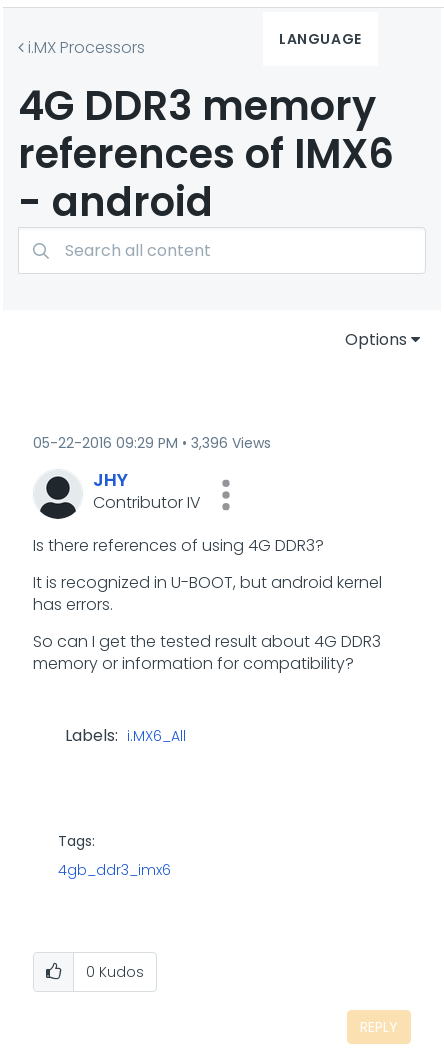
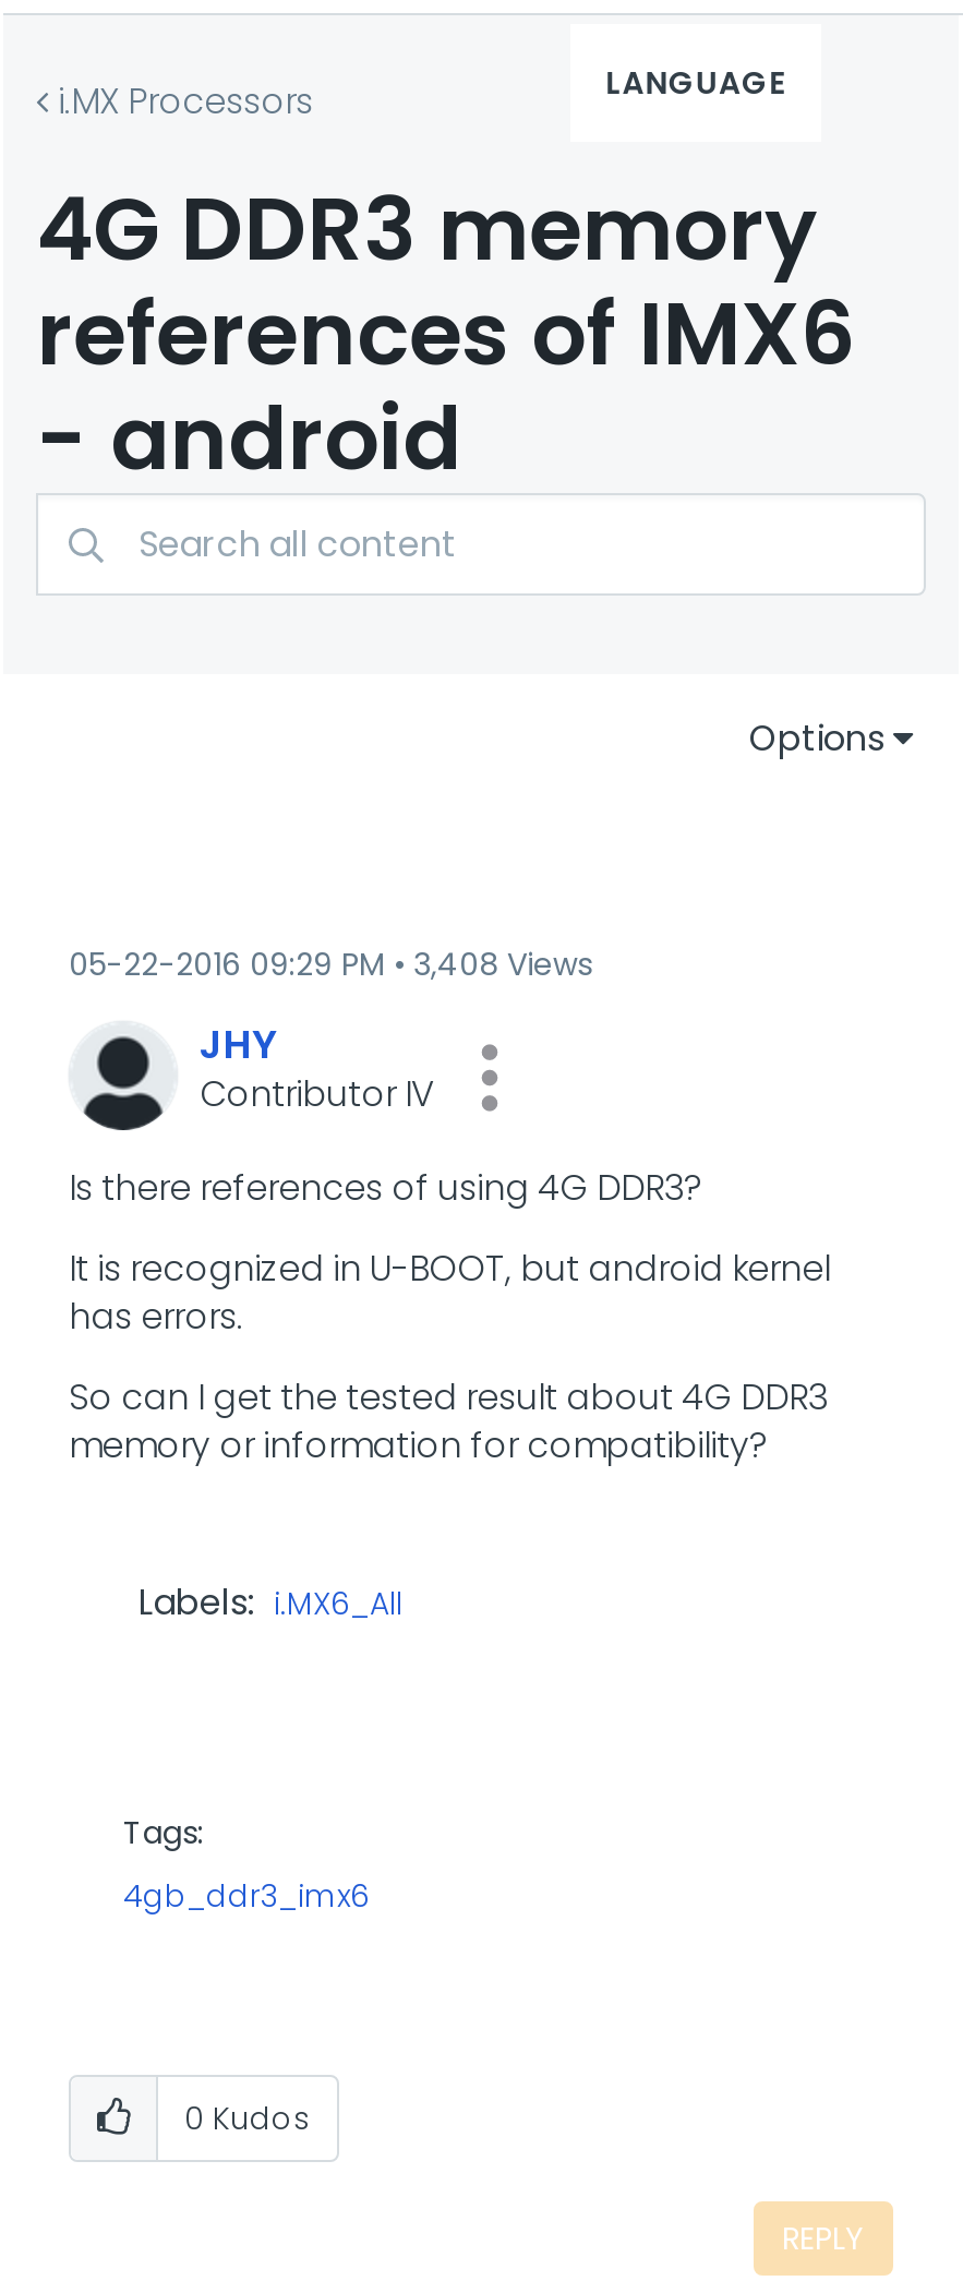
[33,433,271,453] 05-22-2016 09:29 PM 3,396 Views -> [69,943,592,986] 05-22-2016 09:29 PM 3,408 Views

